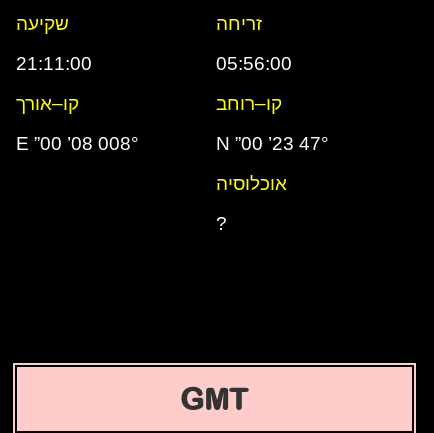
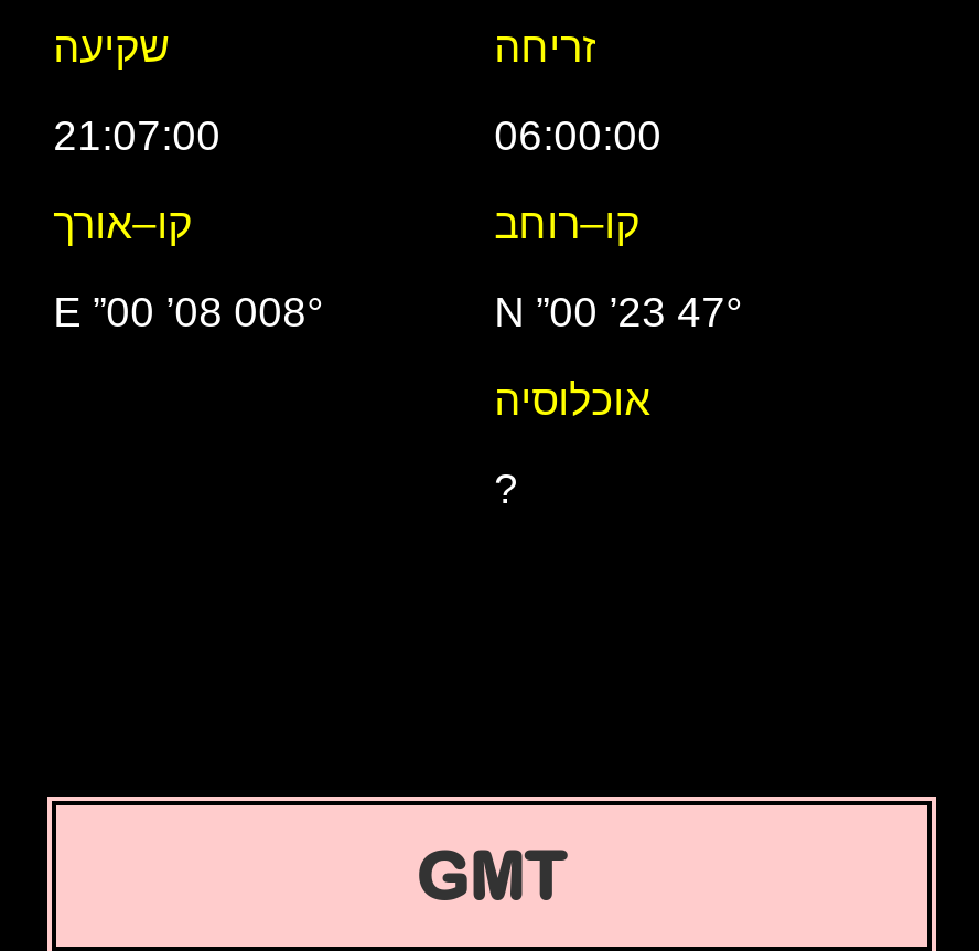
[16,53,92,74] 21:11:00 -> [53,113,221,159] 21:07:00
[216,53,292,74] 05:56:00 -> [494,113,662,159] 06:00:00

